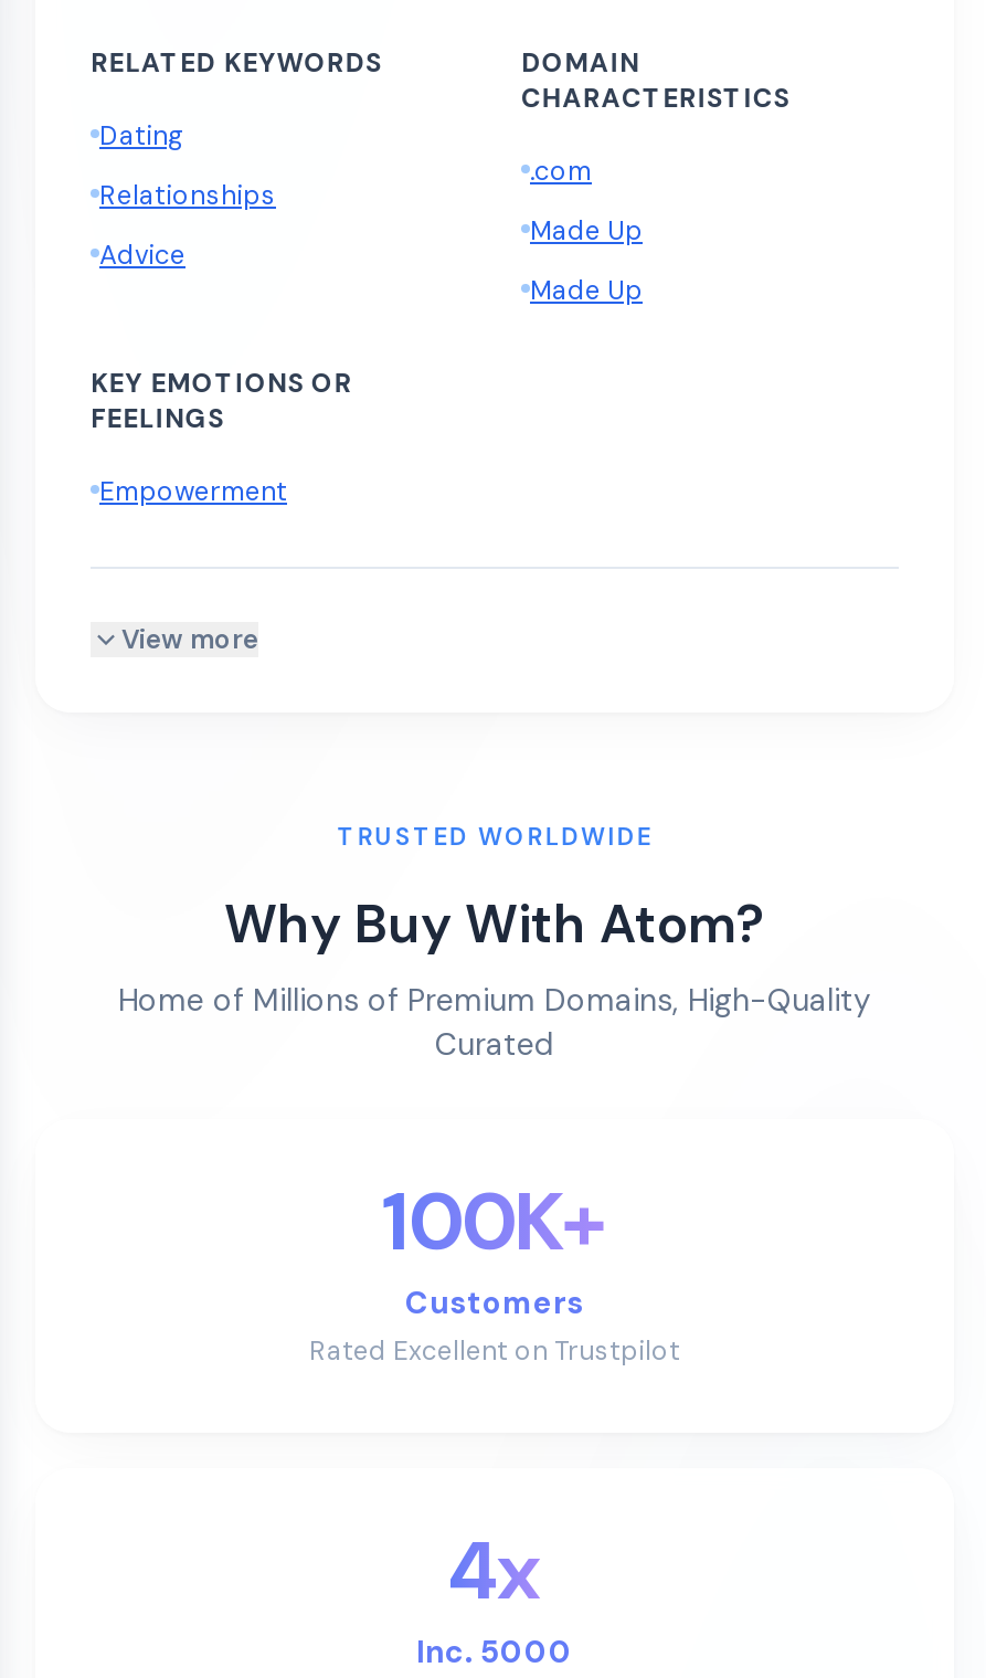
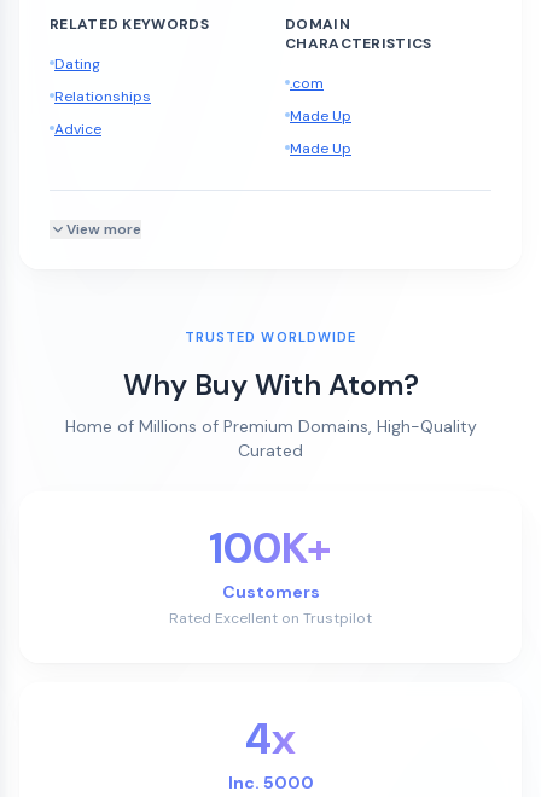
[91,365,352,509] KEY EMOTIONS OR | FEELINGS | Empowerment -> none

